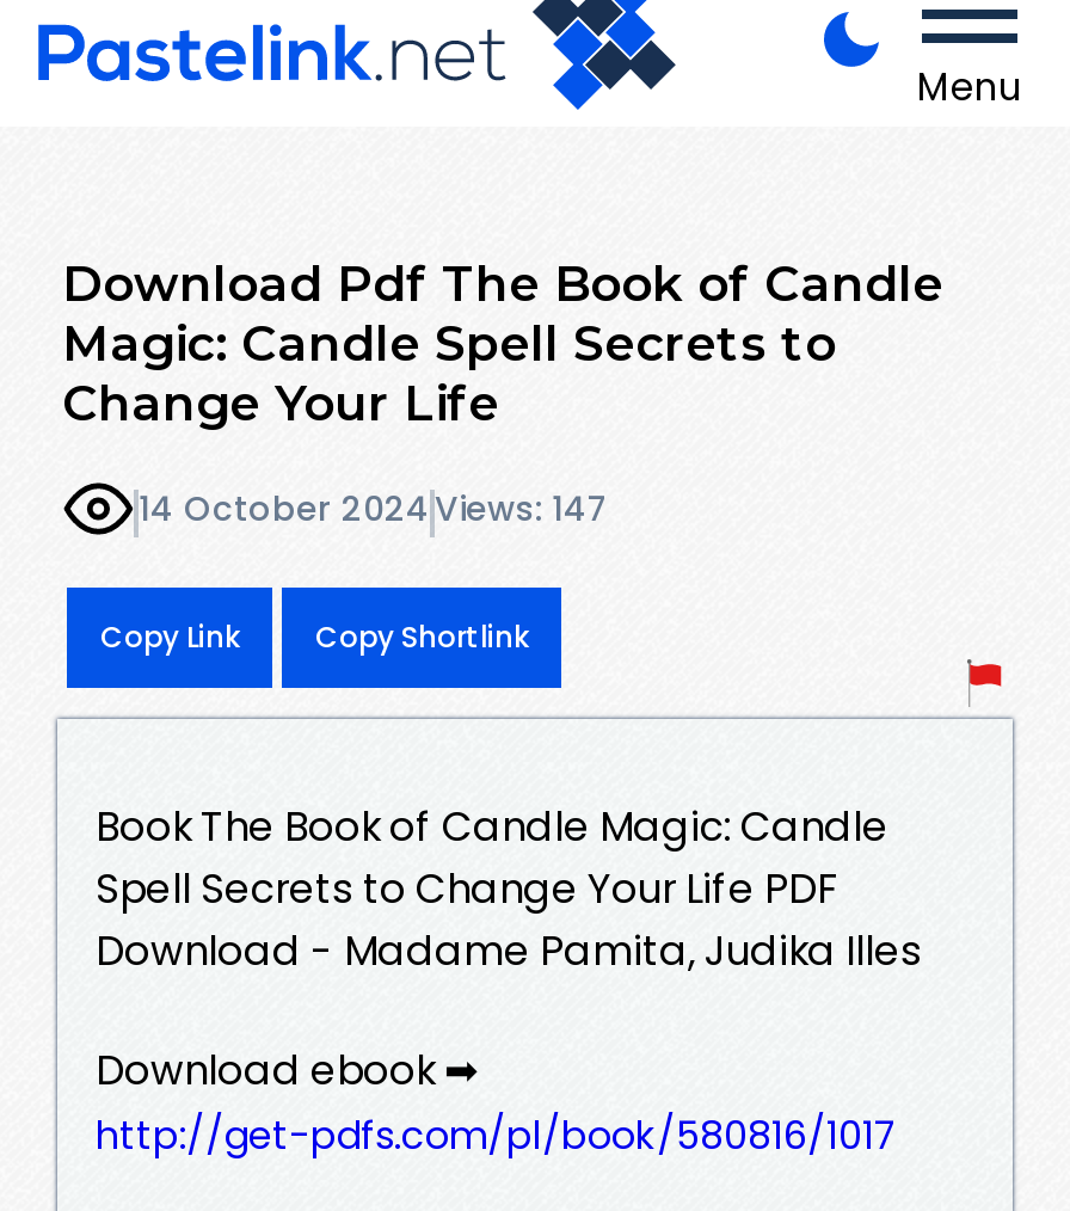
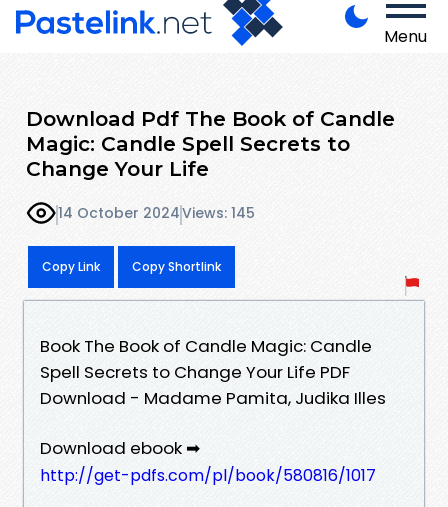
[139,486,609,534] 14 October 2024 Views: 147 -> [58,203,255,223] 14 October 2024 Views: 145

